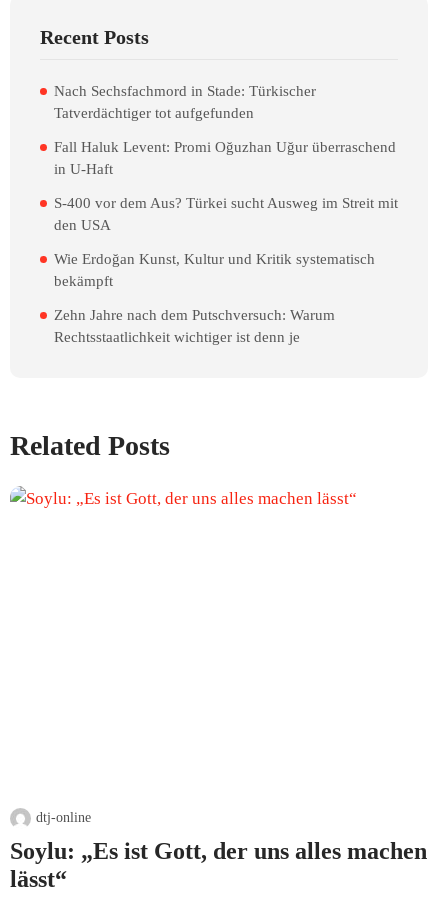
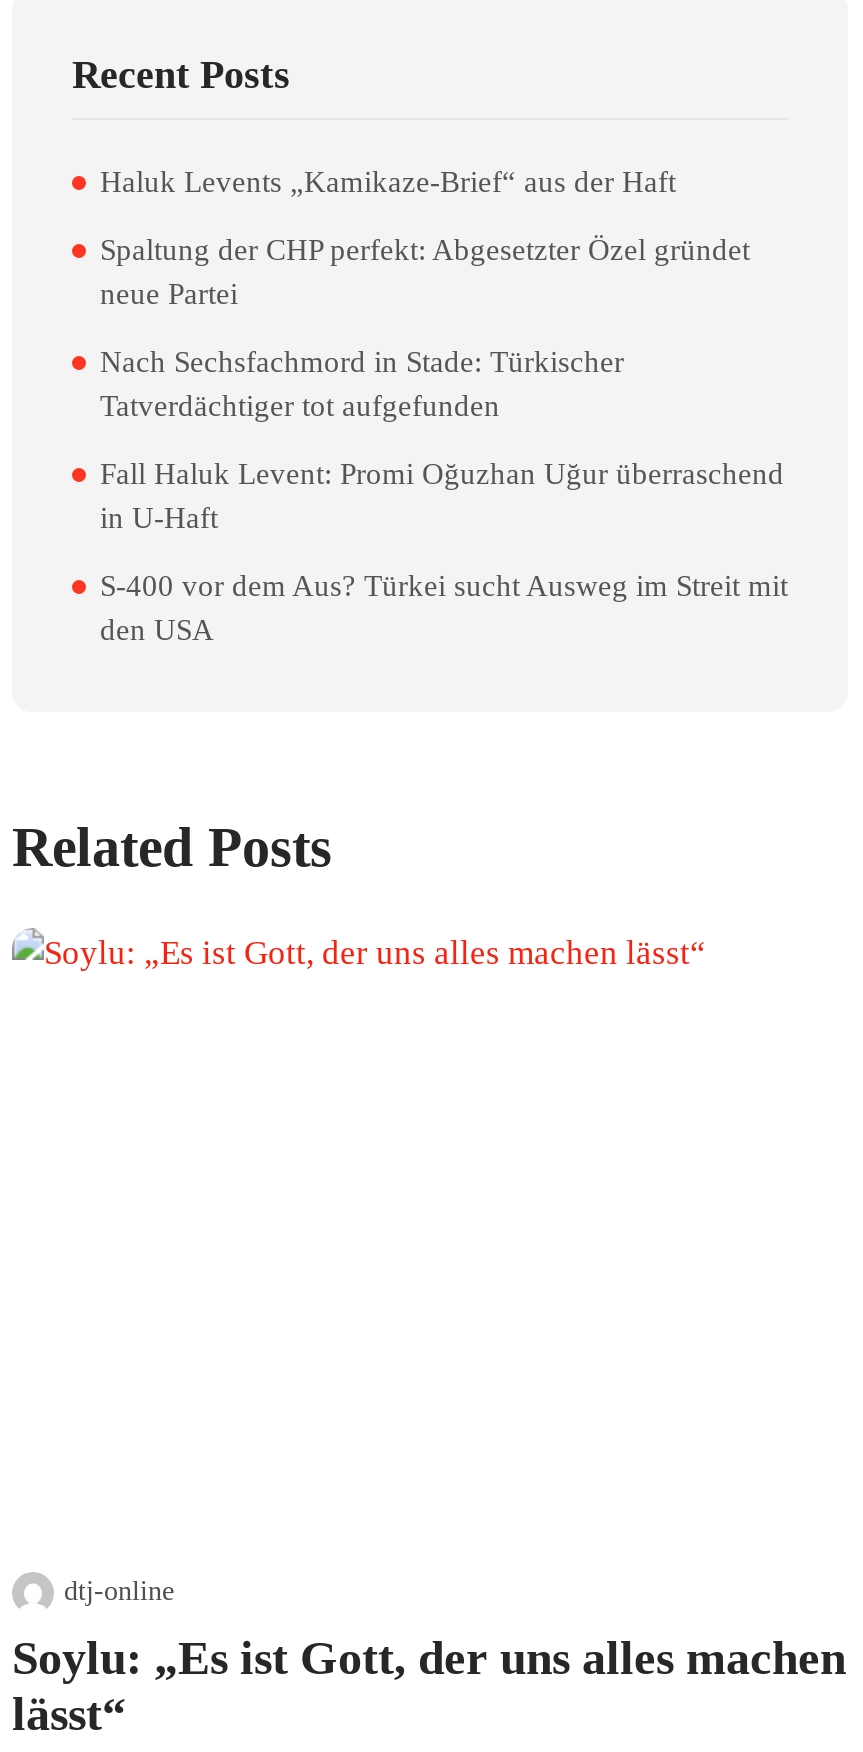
none -> [100,166,750,310] Haluk Levents „Kamikaze-Brief“ aus der Haft | Spaltung der CHP perfekt: Abgesetzter Özel gründet | neue Partei
moved [54,83,398,233] -> [100,346,788,646]: Nach Sechsfachmord in Stade: Türkischer | Tatverdächtiger tot aufgefunden | Fall Haluk Levent: Promi Oğuzhan Uğur überraschend | in U-Haft | S-400 vor dem Aus? Türkei sucht Ausweg im Streit mit | den USA
[54,251,375,345] Wie Erdoğan Kunst, Kultur und Kritik systematisch | bekämpft | Zehn Jahre nach dem Putschversuch: Warum | Rechtsstaatlichkeit wichtiger ist denn je -> none

